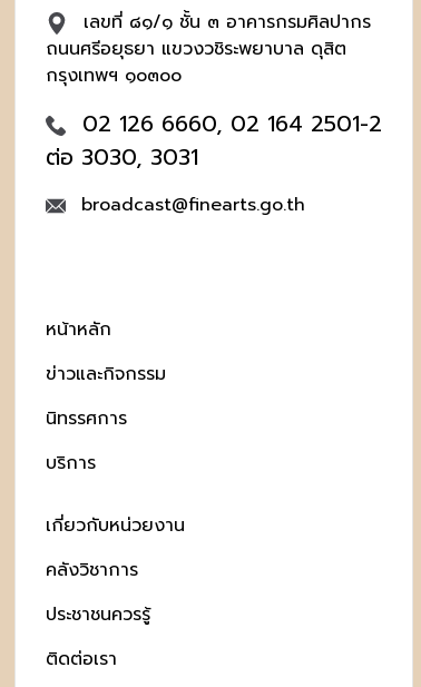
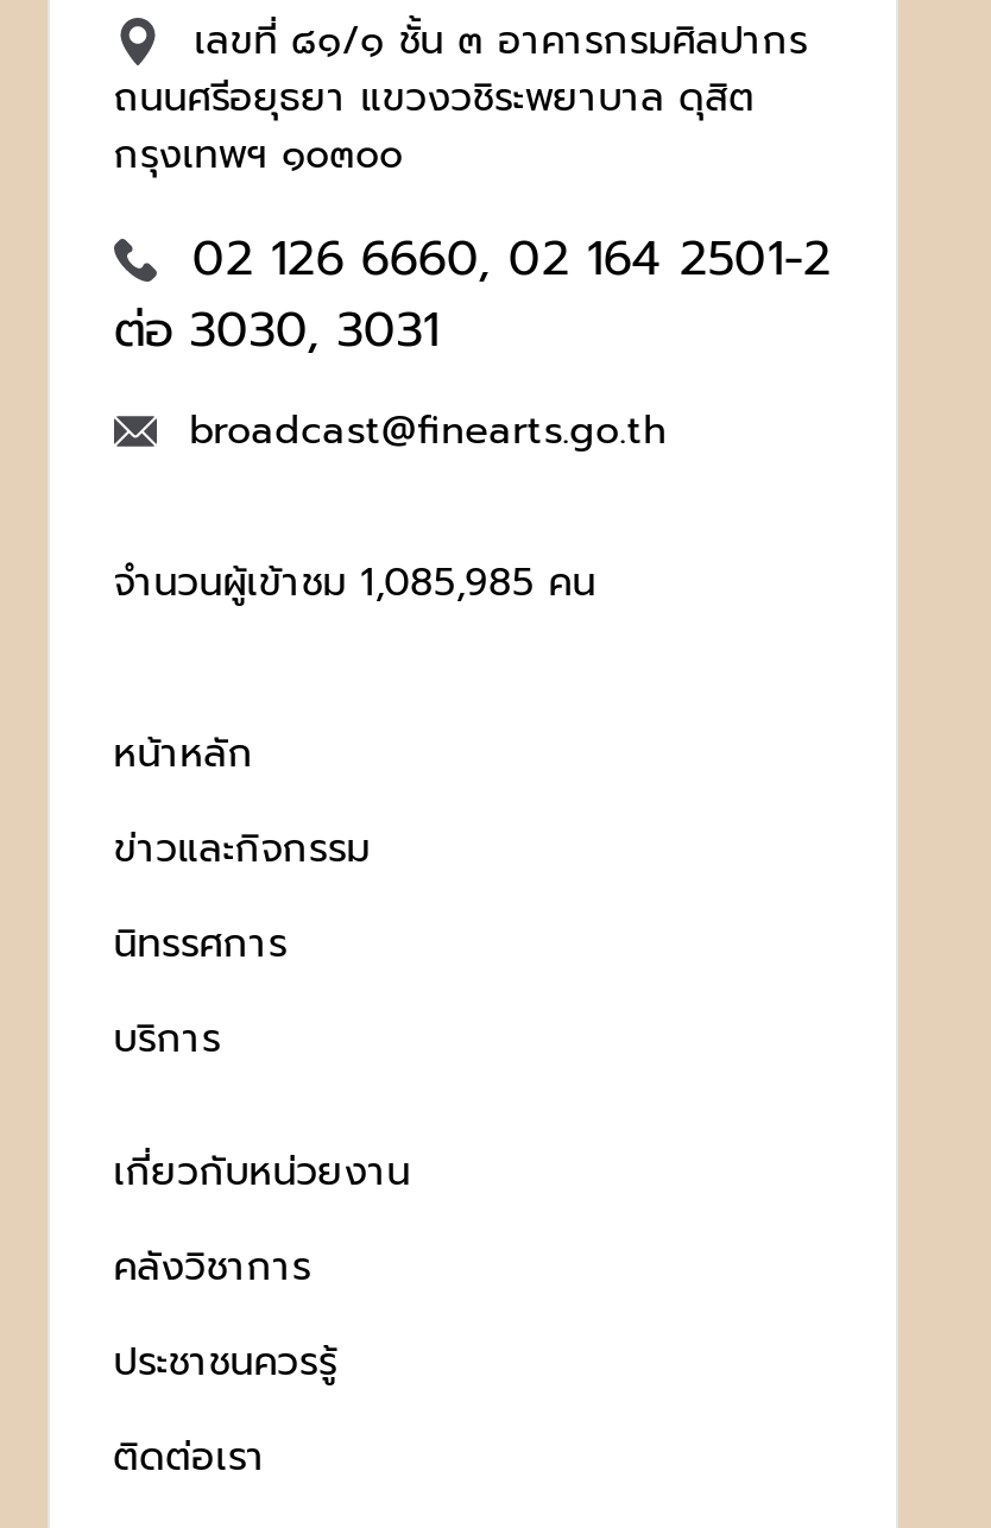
none -> [114,554,596,611] จำนวนผู้เข้าชม 1,085,985 คน

